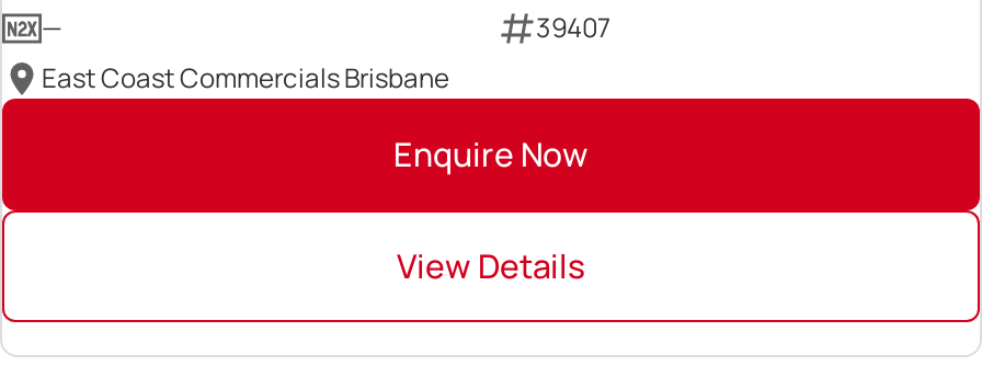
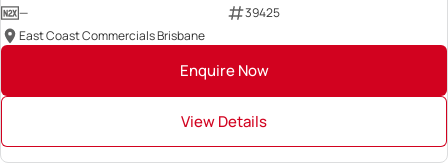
[536,9,610,46] 39407 -> [244,4,279,21] 39425

